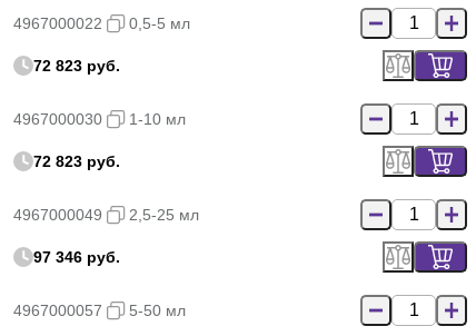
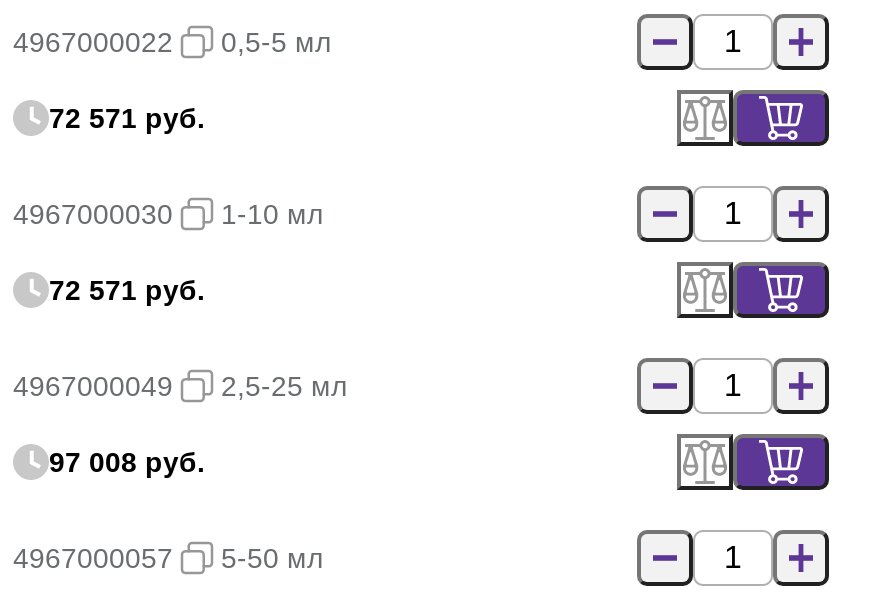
[33,57,120,75] 72 823 руб. -> [49,102,205,134] 72 571 руб.
[33,152,120,170] 72 823 руб. -> [49,274,205,306] 72 571 руб.
[33,248,120,266] 97 346 руб. -> [49,446,205,478] 97 008 руб.

